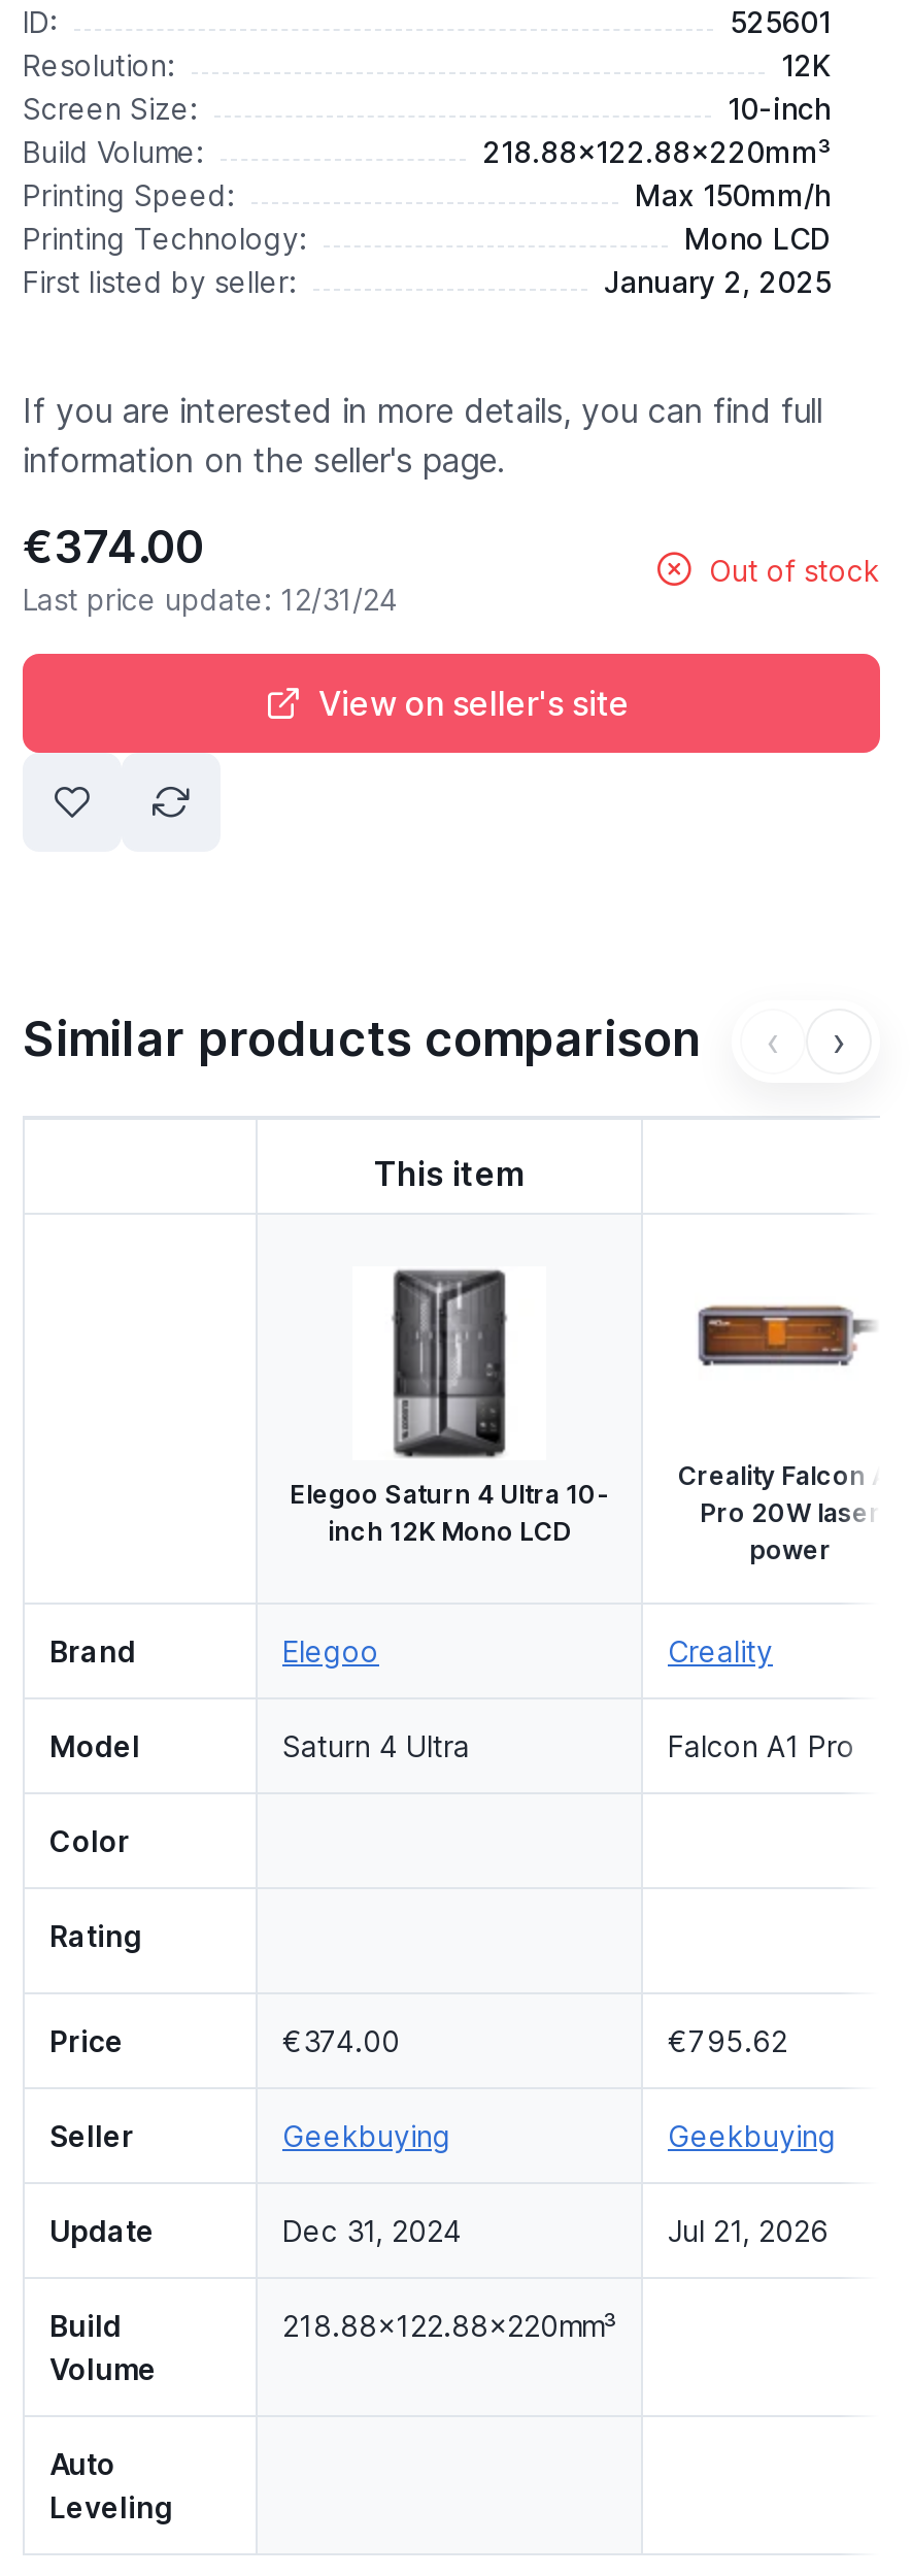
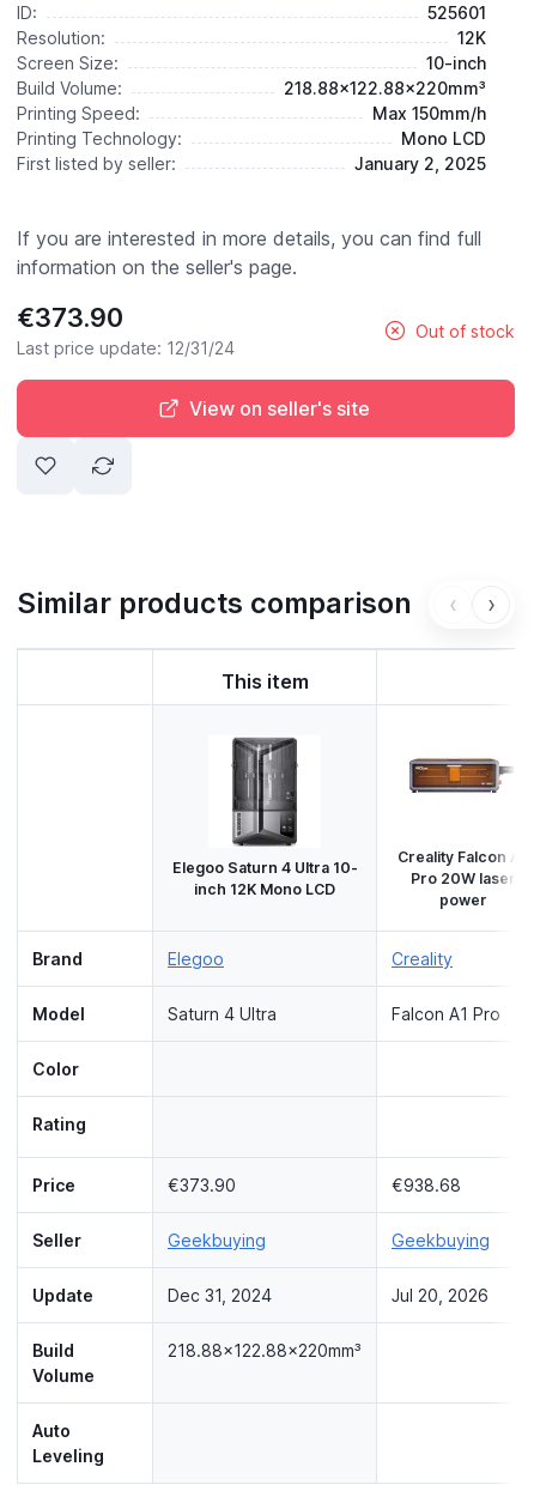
[23,520,204,573] €374.00 -> [17,302,123,333] €373.90
[282,2023,400,2058] €374.00 -> [168,1175,236,1195] €373.90
[668,2023,787,2058] €795.62 -> [392,1175,461,1195] €938.68
[668,2213,829,2248] Jul 21, 2026 -> [392,1285,489,1305] Jul 20, 2026

